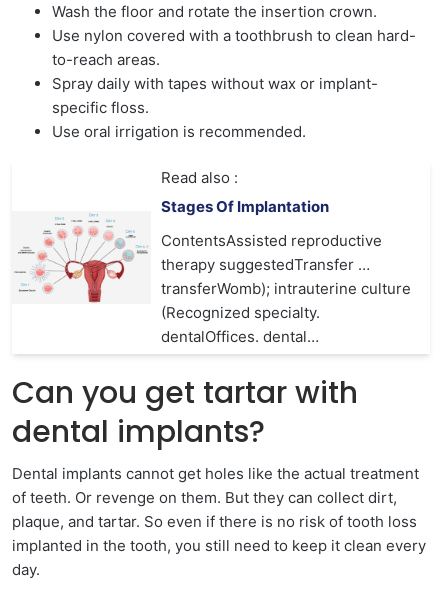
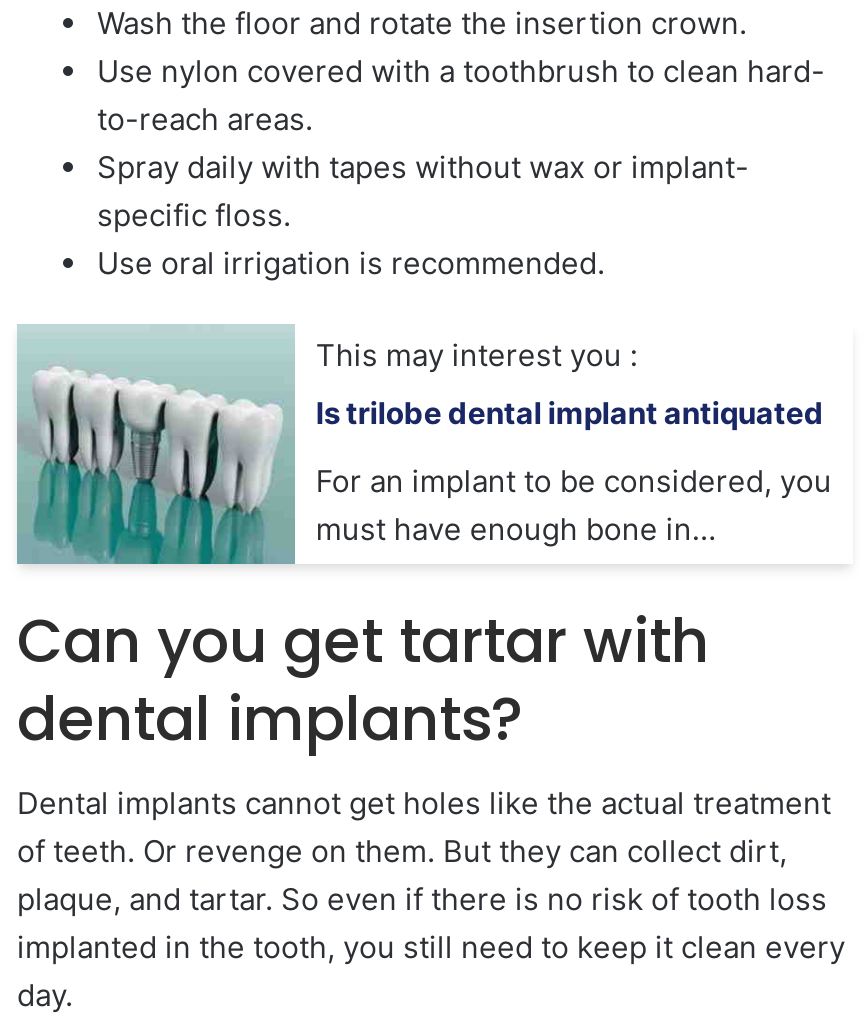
[161,168,238,187] Read also : -> [316,337,638,375] This may interest you :
[12,197,329,304] [image] | Stages Of Implantation -> [15,324,824,566] [image] | Is trilobe dental implant antiquated
[161,231,411,346] ContentsAssisted reproductive | therapy suggestedTransfer … | transferWomb); intrauterine culture | (Recognized specialty. | dentalOffices. dental… -> [316,463,832,549] For an implant to be considered, you | must have enough bone in…

